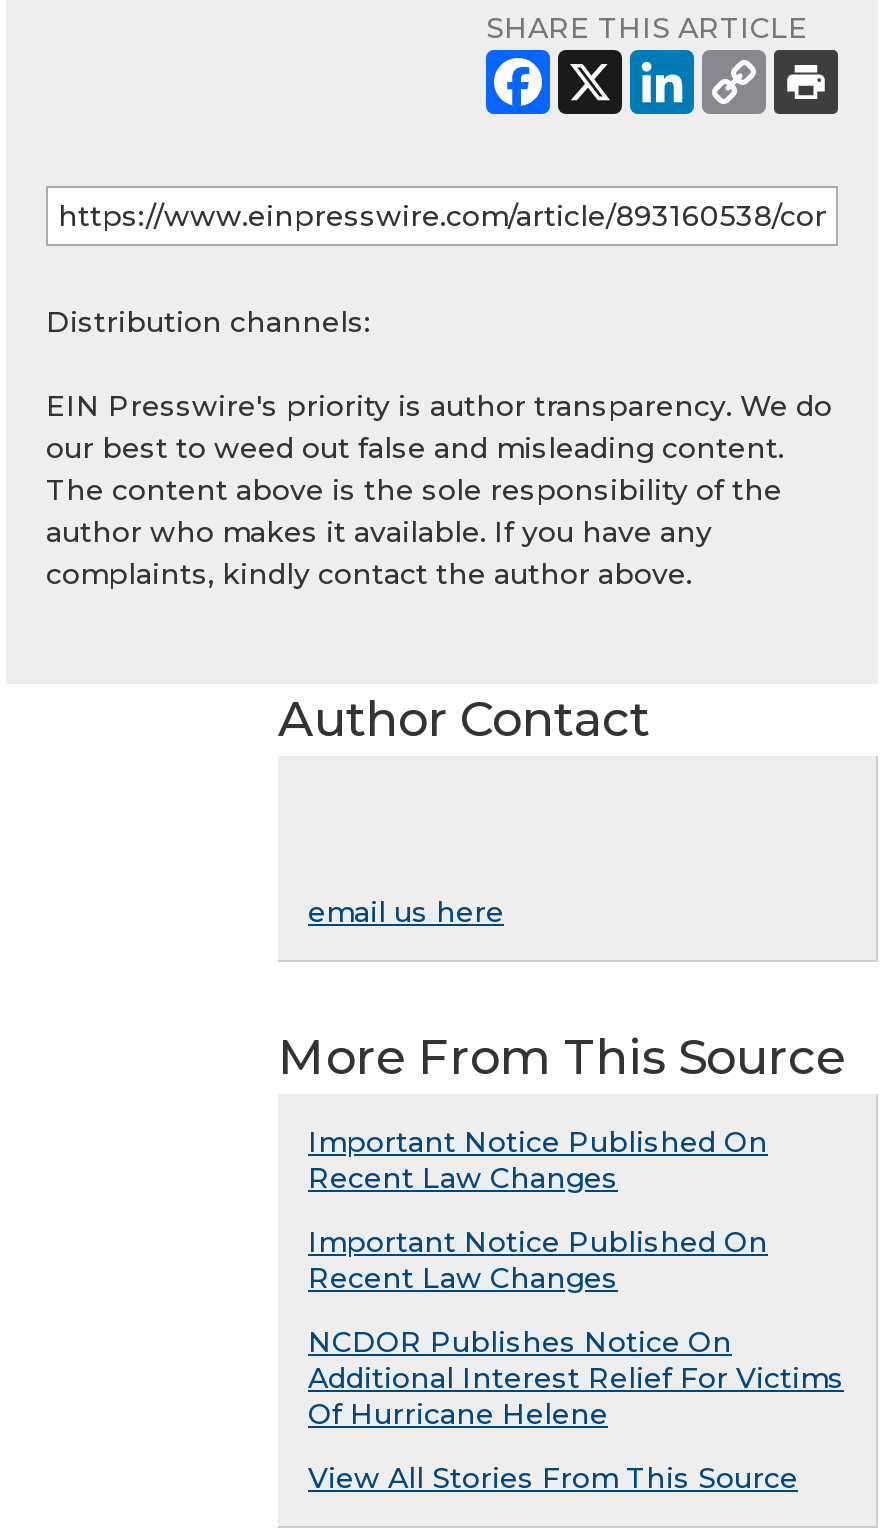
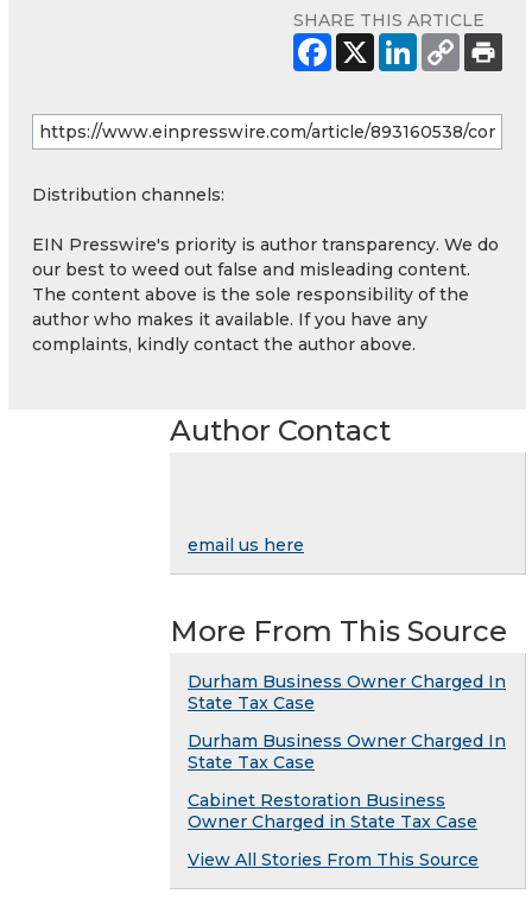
[308,1124,768,1196] Important Notice Published On | Recent Law Changes -> [188,671,506,714] Durham Business Owner Charged In | State Tax Case
[308,1224,768,1296] Important Notice Published On | Recent Law Changes -> [188,730,506,773] Durham Business Owner Charged In | State Tax Case
[308,1324,844,1432] NCDOR Publishes Notice On | Additional Interest Relief For Victims | Of Hurricane Helene -> [188,790,477,832] Cabinet Restoration Business | Owner Charged in State Tax Case

